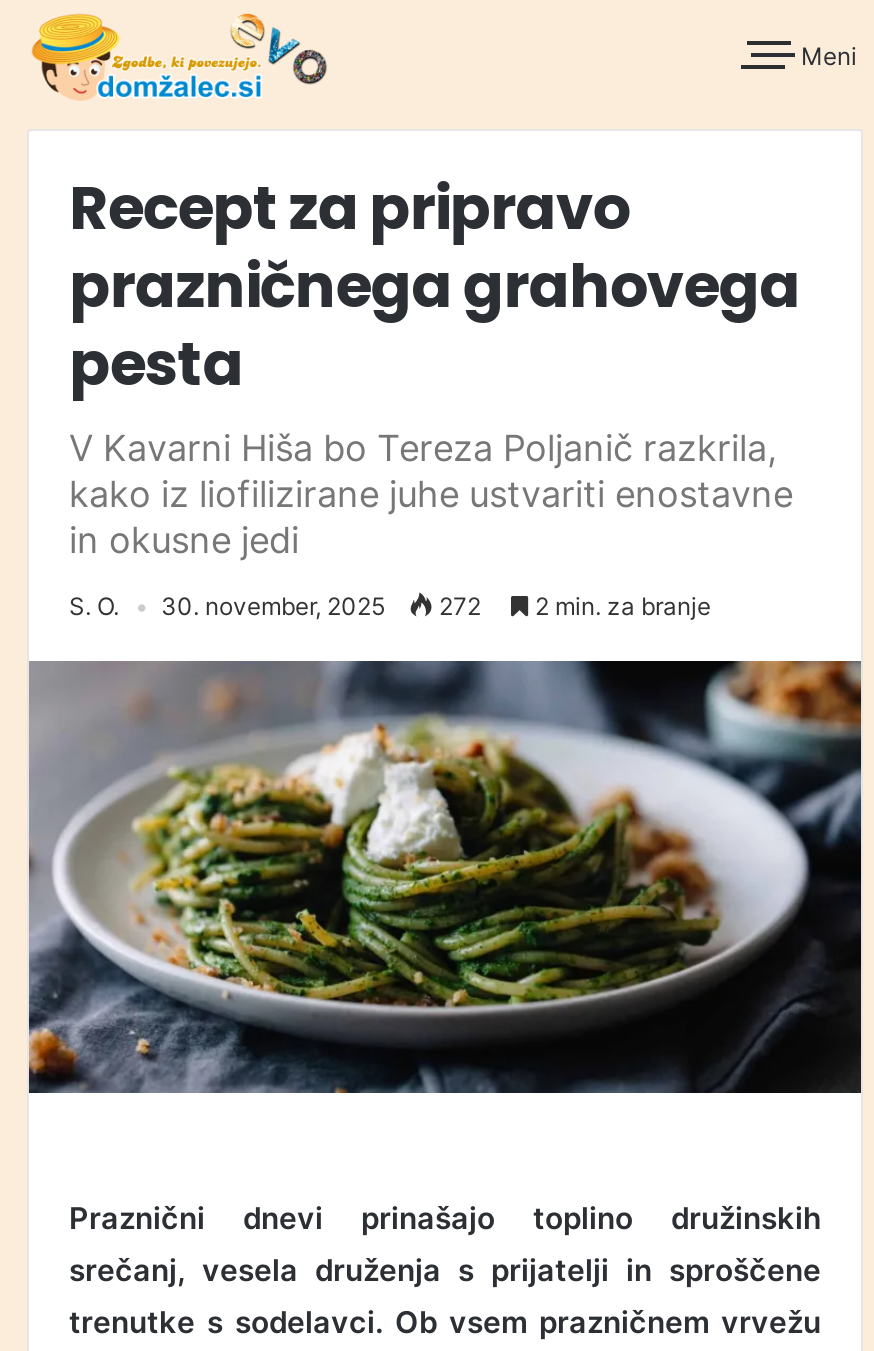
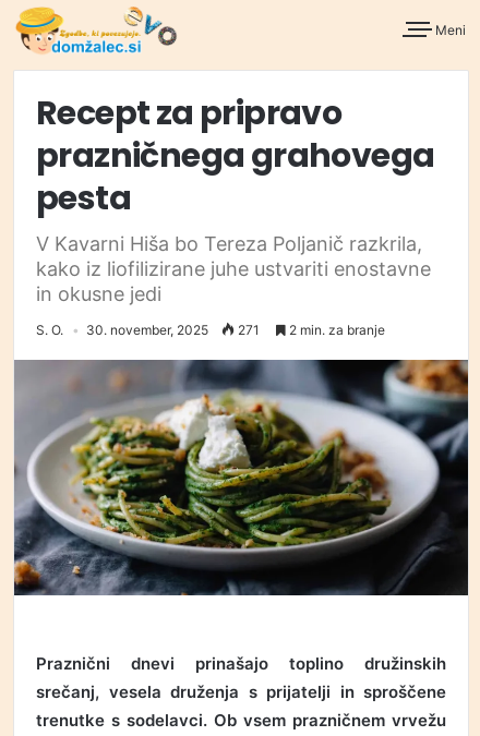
[69,592,711,622] S. O. 30. november, 2025 272 2 min. za branje -> [36,322,385,339] S. O. 30. november, 2025 271 2 min. za branje

